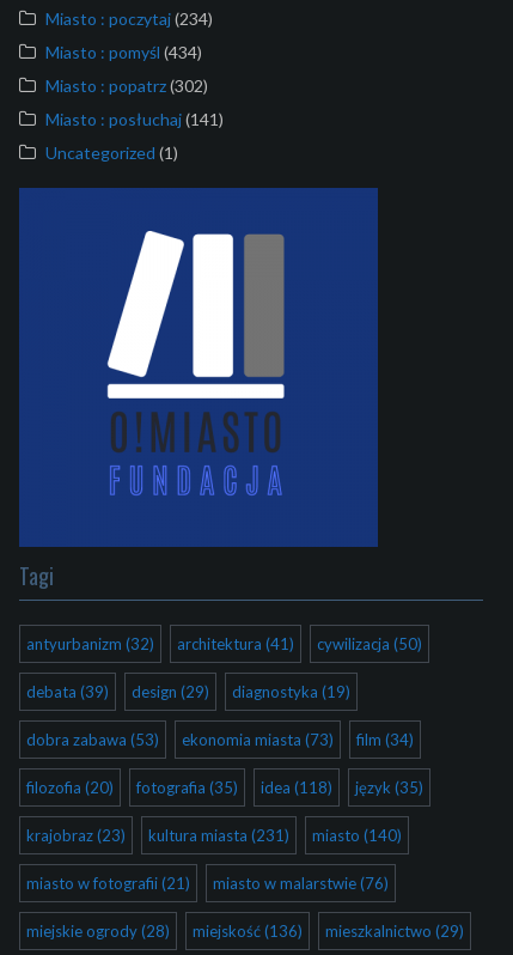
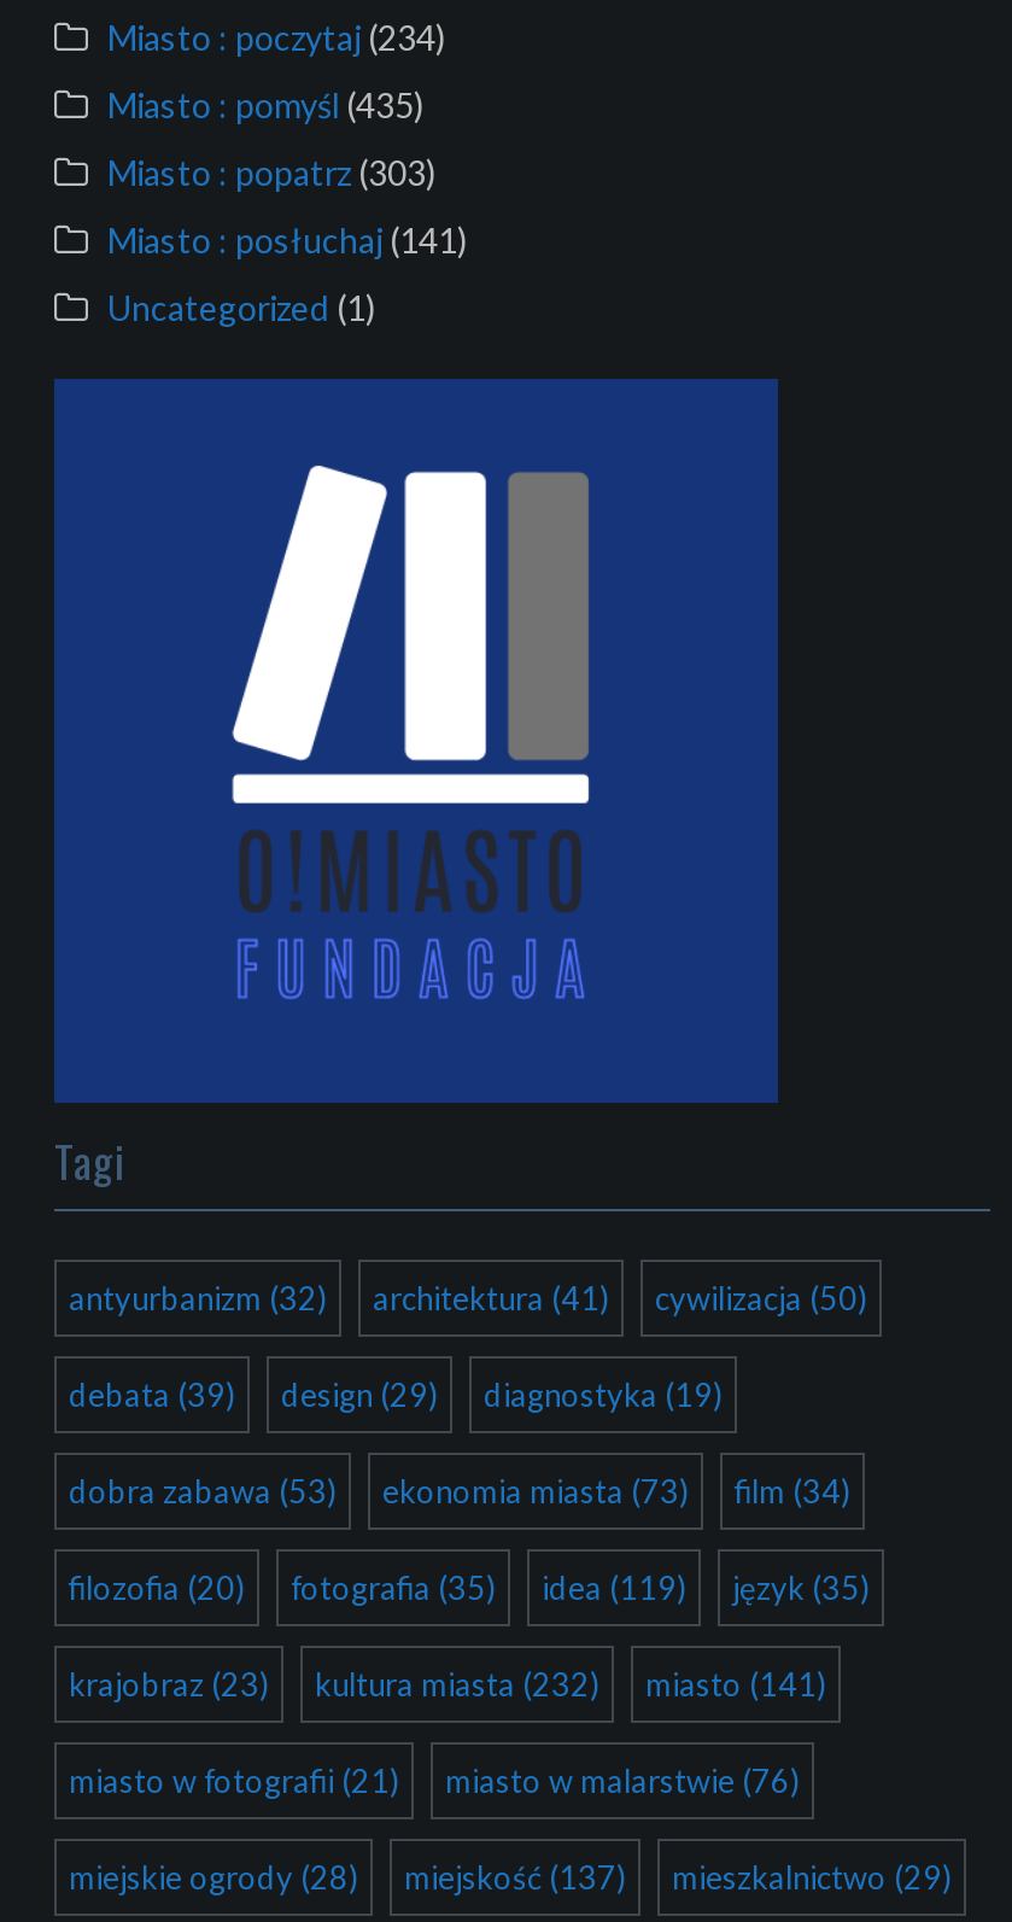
[45,42,202,62] Miasto : pomyśl (434) -> [107,84,423,125] Miasto : pomyśl (435)
[45,75,208,96] Miasto : popatrz (302) -> [107,152,435,193] Miasto : popatrz (303)
[26,778,423,797] filozofia (20) fotografia (35) idea (118) język (35) -> [69,1568,870,1607] filozofia (20) fotografia (35) idea (119) język (35)
[148,826,289,845] kultura miasta (231) -> [315,1665,599,1704] kultura miasta (232)
[312,826,402,845] miasto (140) -> [645,1665,826,1704] miasto (141)
[26,921,464,941] miejskie ogrody (28) miejskość (136) mieszkalnictwo (29) -> [69,1858,952,1897] miejskie ogrody (28) miejskość (137) mieszkalnictwo (29)

